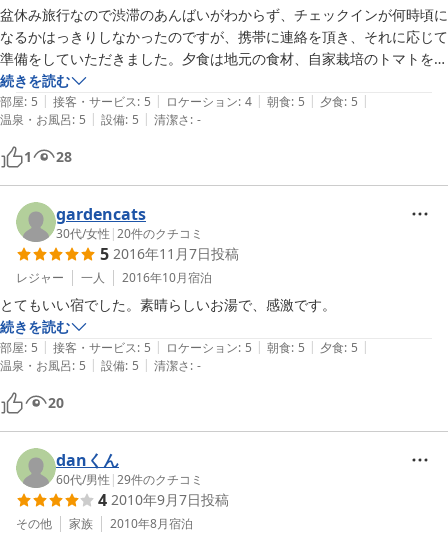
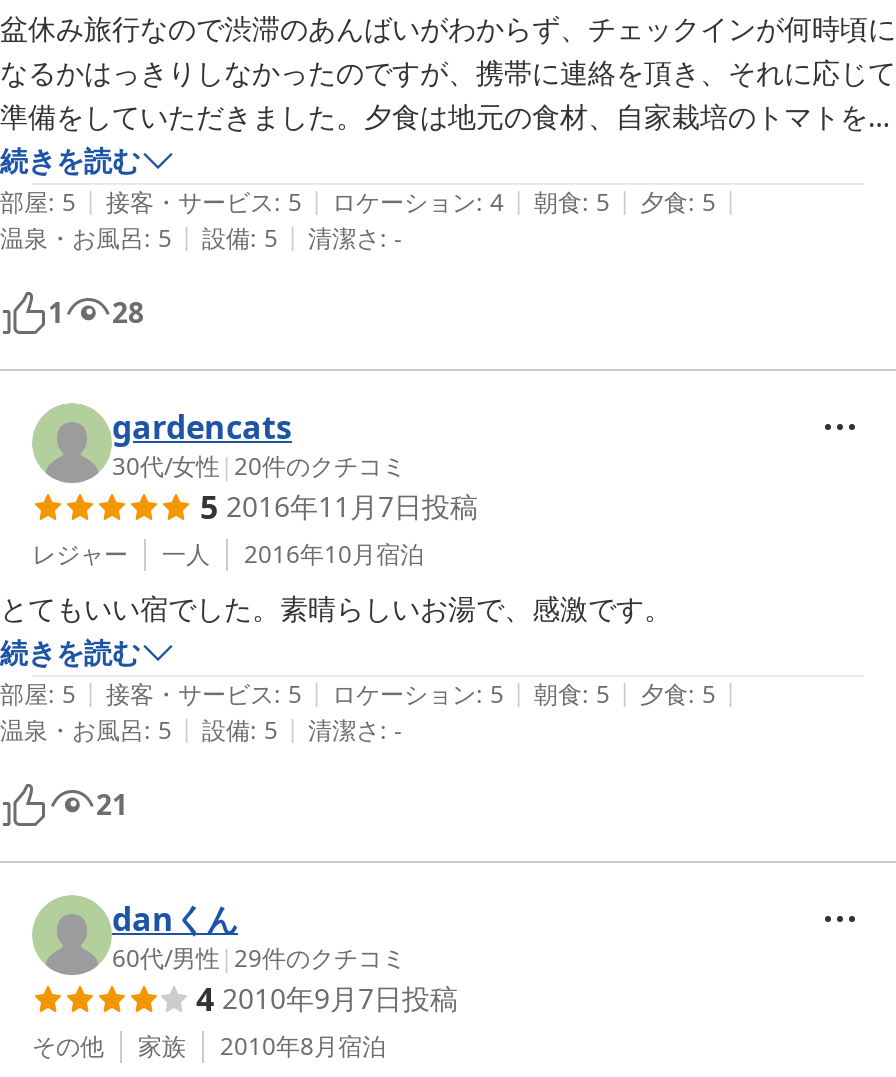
[48,393,64,412] 20 -> [96,785,128,823] 21

